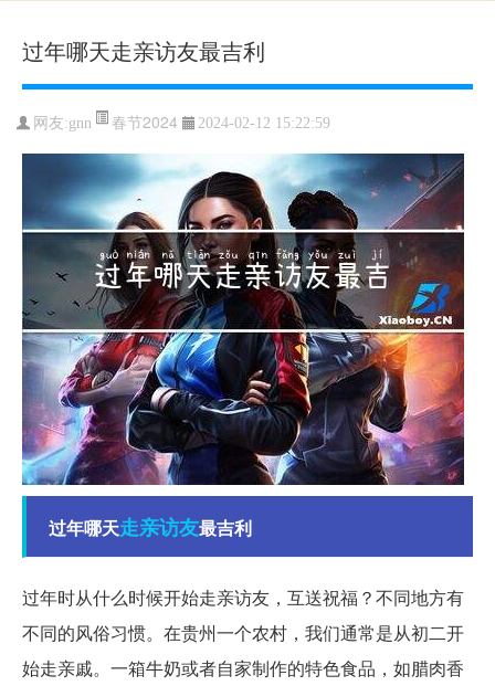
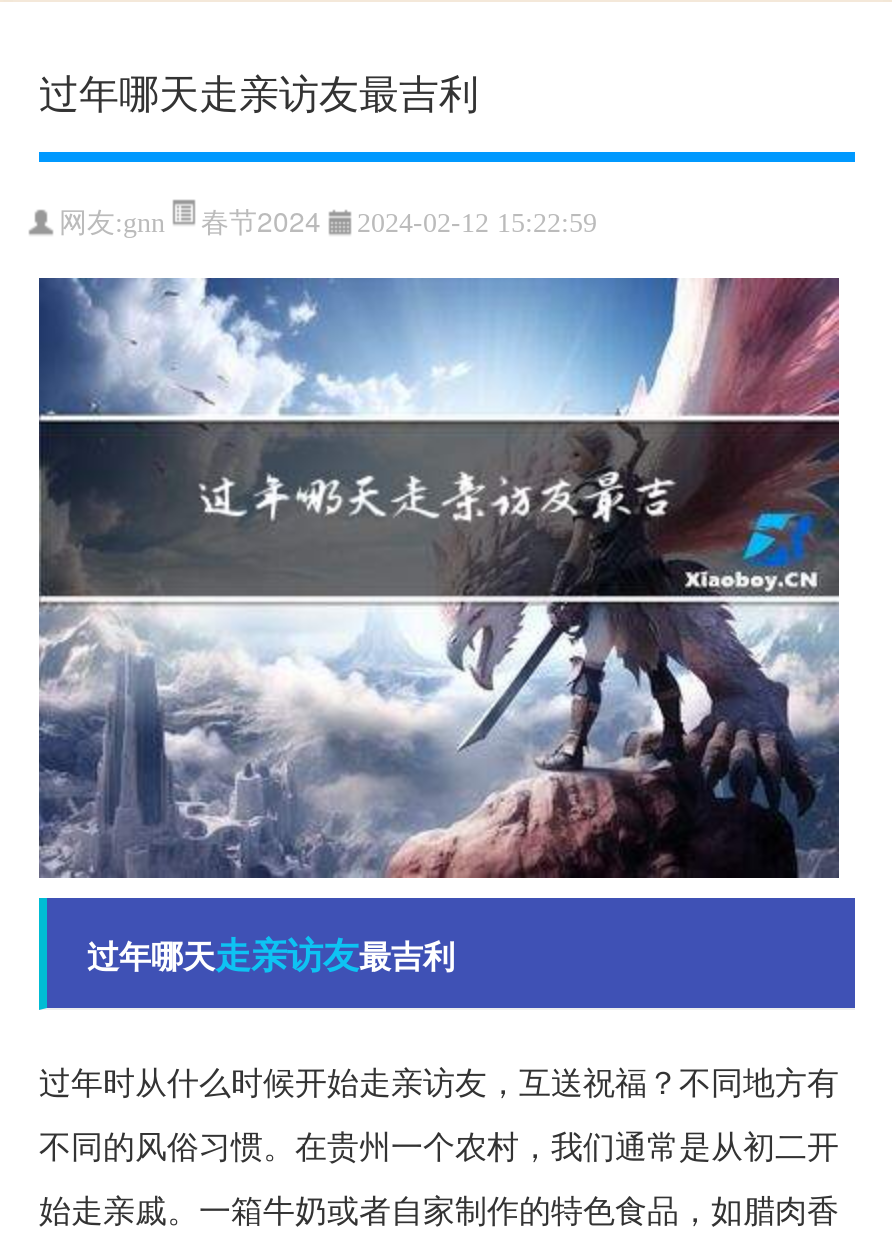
[22,152,465,486] [image] -> [37,276,841,880] [image]

